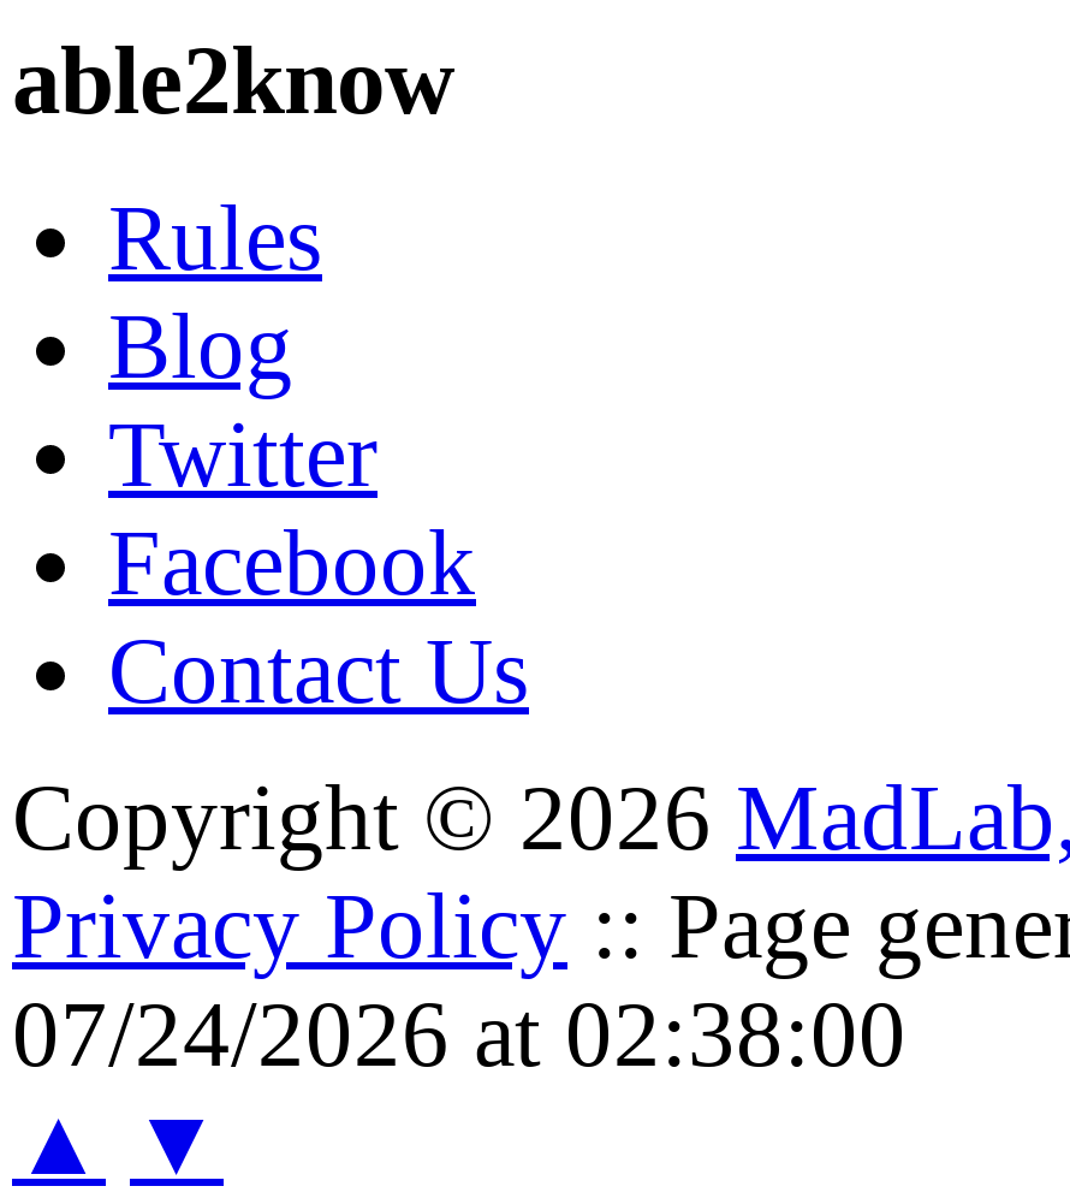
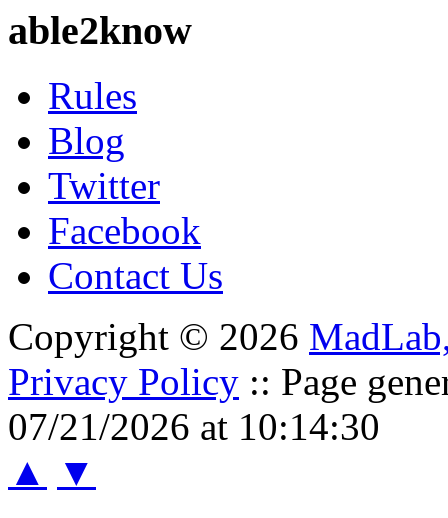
[12,982,906,1085] 07/24/2026 at 02:38:00 -> [8,405,380,448] 07/21/2026 at 10:14:30

